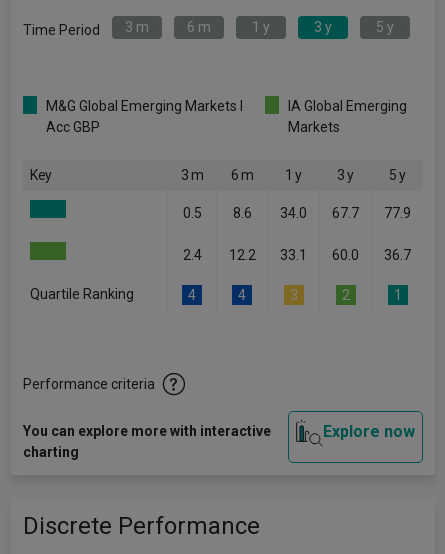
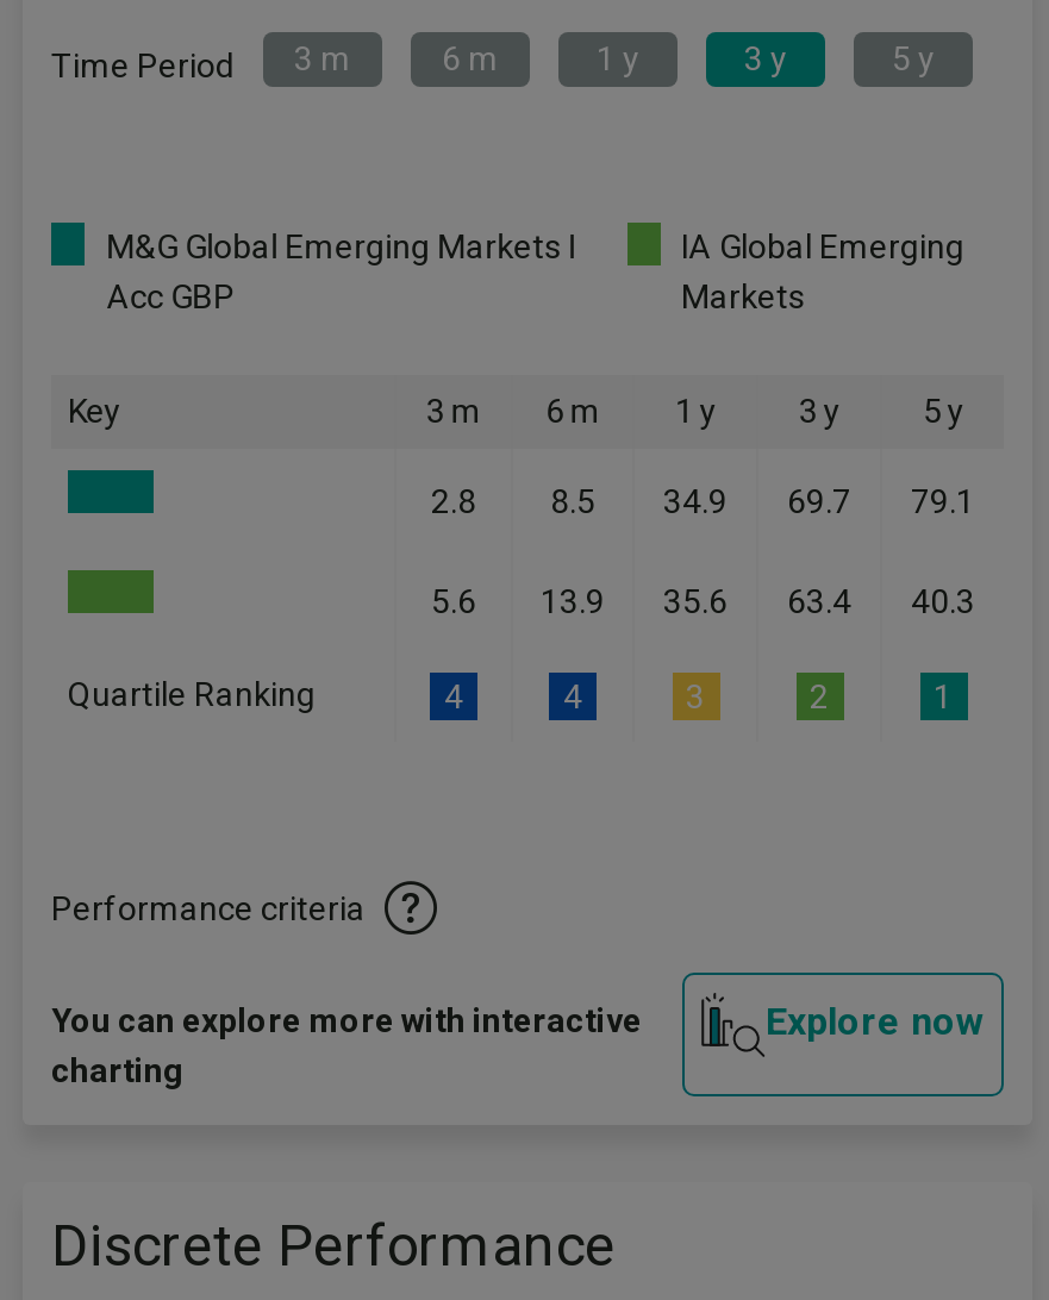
[182,205,201,221] 0.5 -> [431,482,476,520] 2.8
[232,205,251,221] 8.6 -> [550,482,595,520] 8.5
[280,205,307,221] 34.0 -> [663,482,728,520] 34.9
[332,205,359,221] 67.7 -> [787,482,851,520] 69.7
[384,205,411,221] 77.9 -> [911,482,975,520] 79.1
[182,247,201,263] 2.4 -> [431,582,476,620] 5.6
[228,247,255,263] 12.2 -> [541,582,605,620] 13.9
[280,247,307,263] 33.1 -> [663,582,728,620] 35.6
[332,247,359,263] 60.0 -> [787,582,851,620] 63.4
[384,247,411,263] 36.7 -> [911,582,975,620] 40.3

